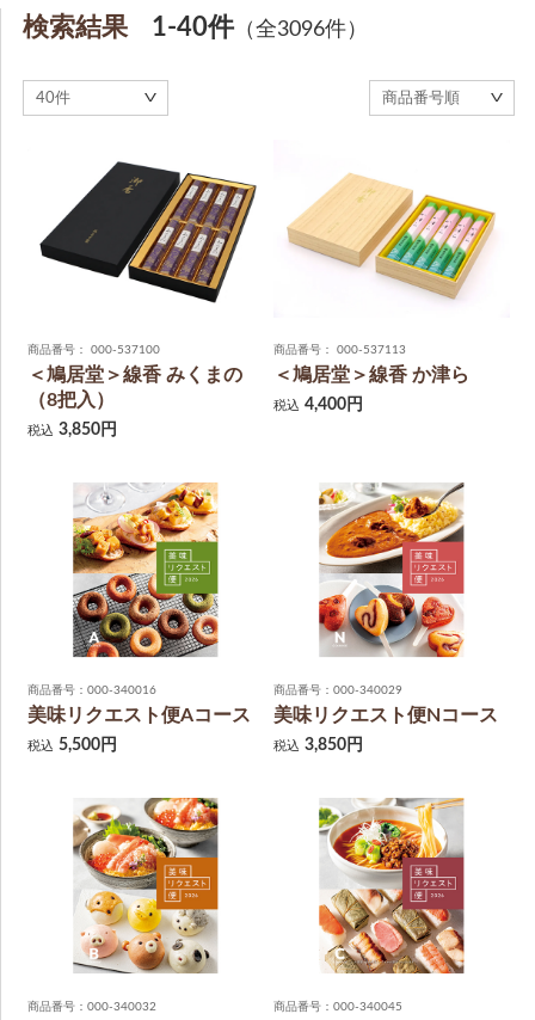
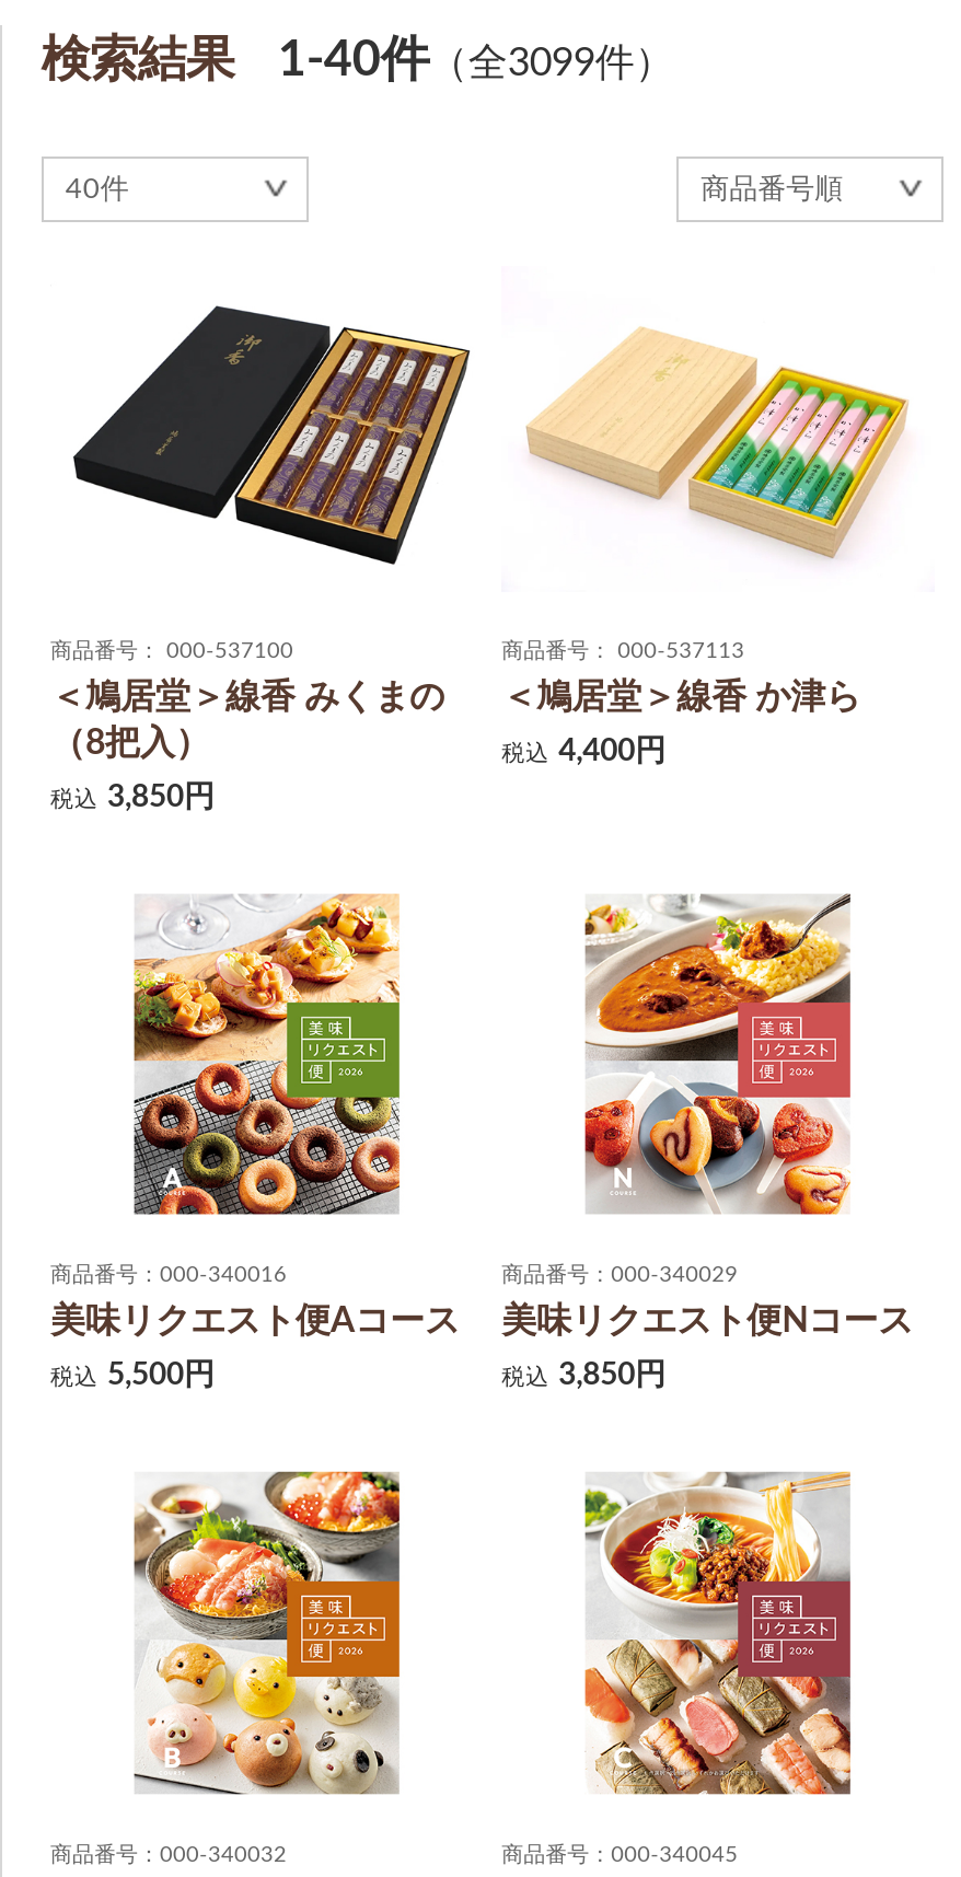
[23,14,368,41] 検索結果 1-40件（全3096件） -> [41,36,674,84] 検索結果 1-40件（全3099件）

